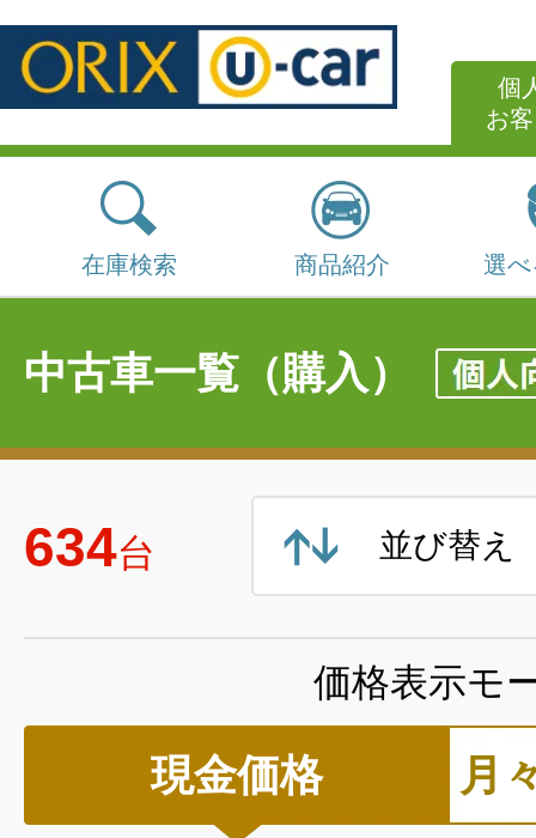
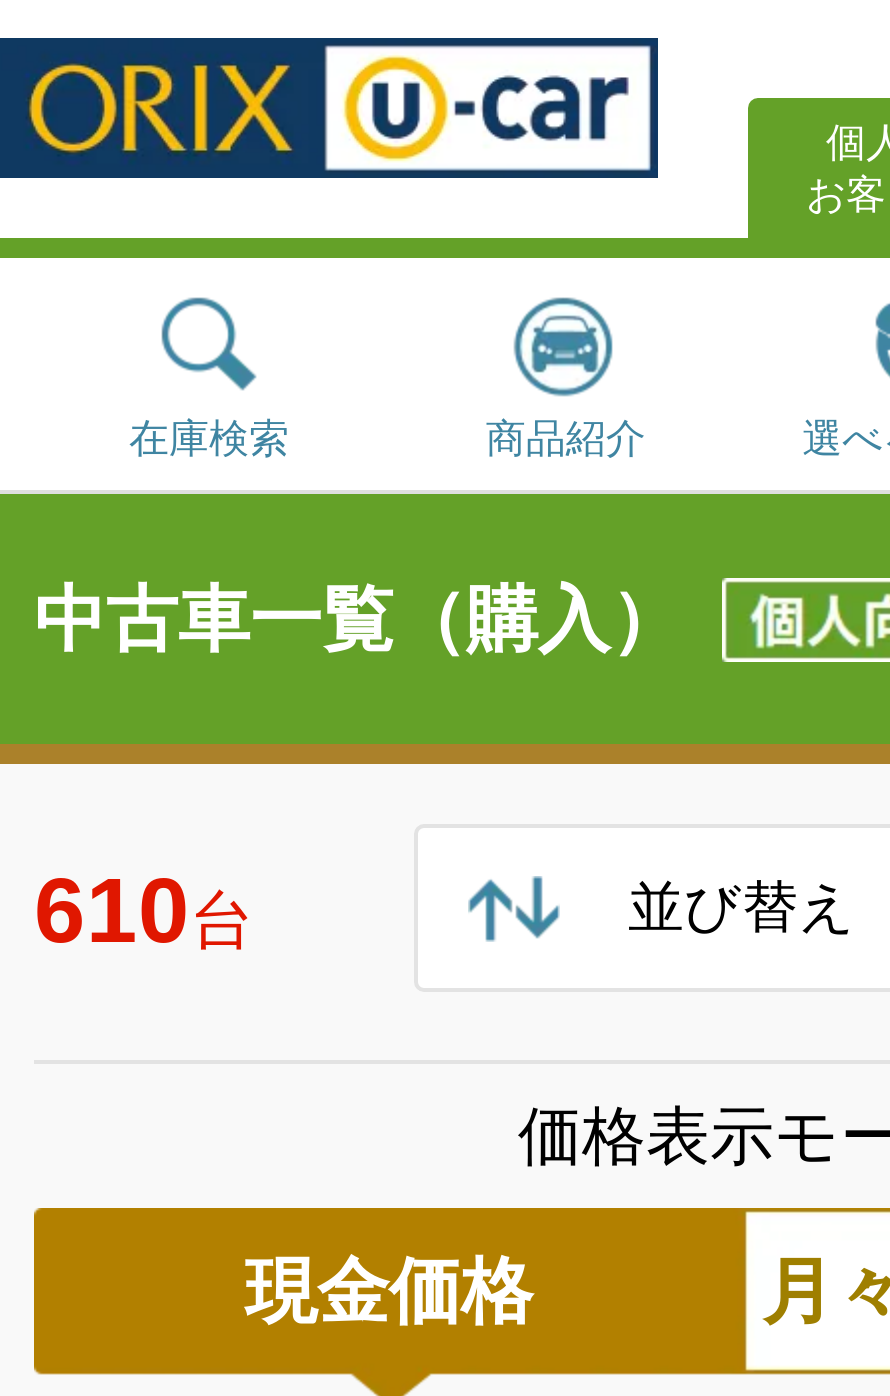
[24,516,156,578] 634台 -> [34,858,254,962] 610台

